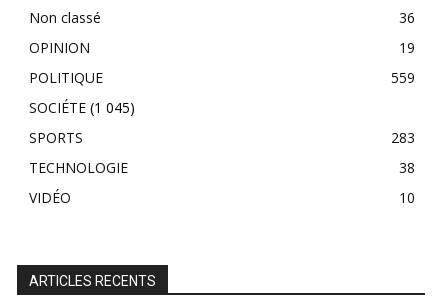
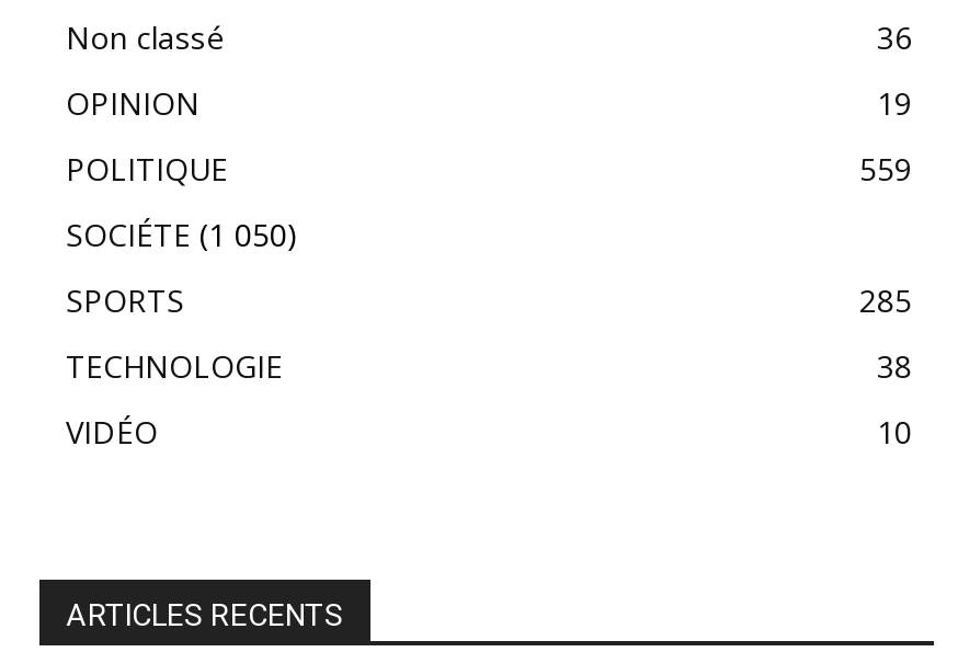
[29,98,135,117] SOCIÉTE (1 045) -> [66,215,298,256] SOCIÉTE (1 050)
[391,128,415,147] 283 -> [859,281,912,322] 285

